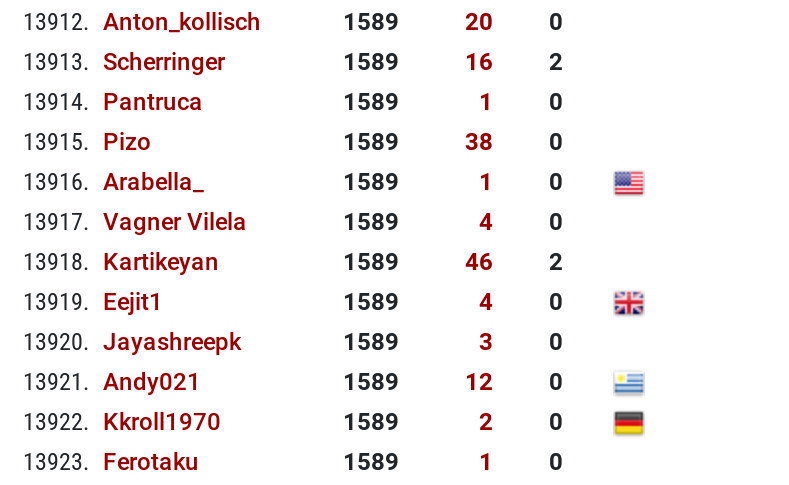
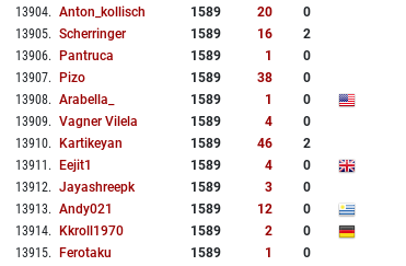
[23,8,261,36] 13912. Anton_kollisch -> [15,5,146,20] 13904. Anton_kollisch
[23,48,225,76] 13913. Scherringer -> [15,26,126,42] 13905. Scherringer
[23,88,203,116] 13914. Pantruca -> [15,48,114,64] 13906. Pantruca
[23,128,151,156] 13915. Pizo -> [15,70,85,86] 13907. Pizo
[23,168,203,196] 13916. Arabella_ -> [15,92,114,107] 13908. Arabella_
[23,208,247,236] 13917. Vagner Vilela -> [15,114,138,129] 13909. Vagner Vilela
[23,248,219,276] 13918. Kartikeyan -> [15,136,123,151] 13910. Kartikeyan
[23,288,163,316] 13919. Eejit1 -> [15,158,92,173] 13911. Eejit1
[23,328,241,356] 13920. Jayashreepk -> [15,180,135,195] 13912. Jayashreepk
[23,368,201,396] 13921. Andy021 -> [15,202,113,217] 13913. Andy021
[23,408,221,436] 13922. Kkroll1970 -> [15,224,124,239] 13914. Kkroll1970
[23,448,199,476] 13923. Ferotaku -> [15,245,112,261] 13915. Ferotaku

